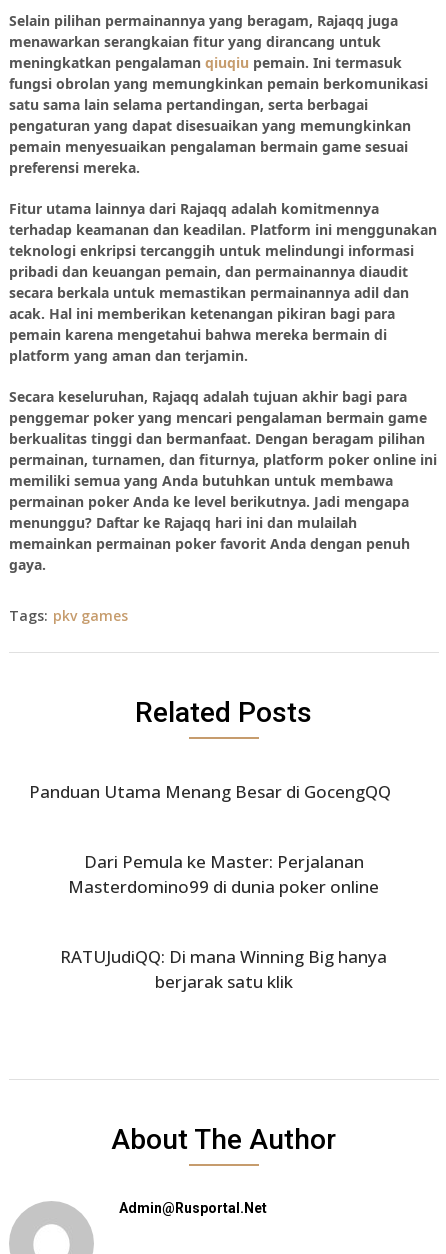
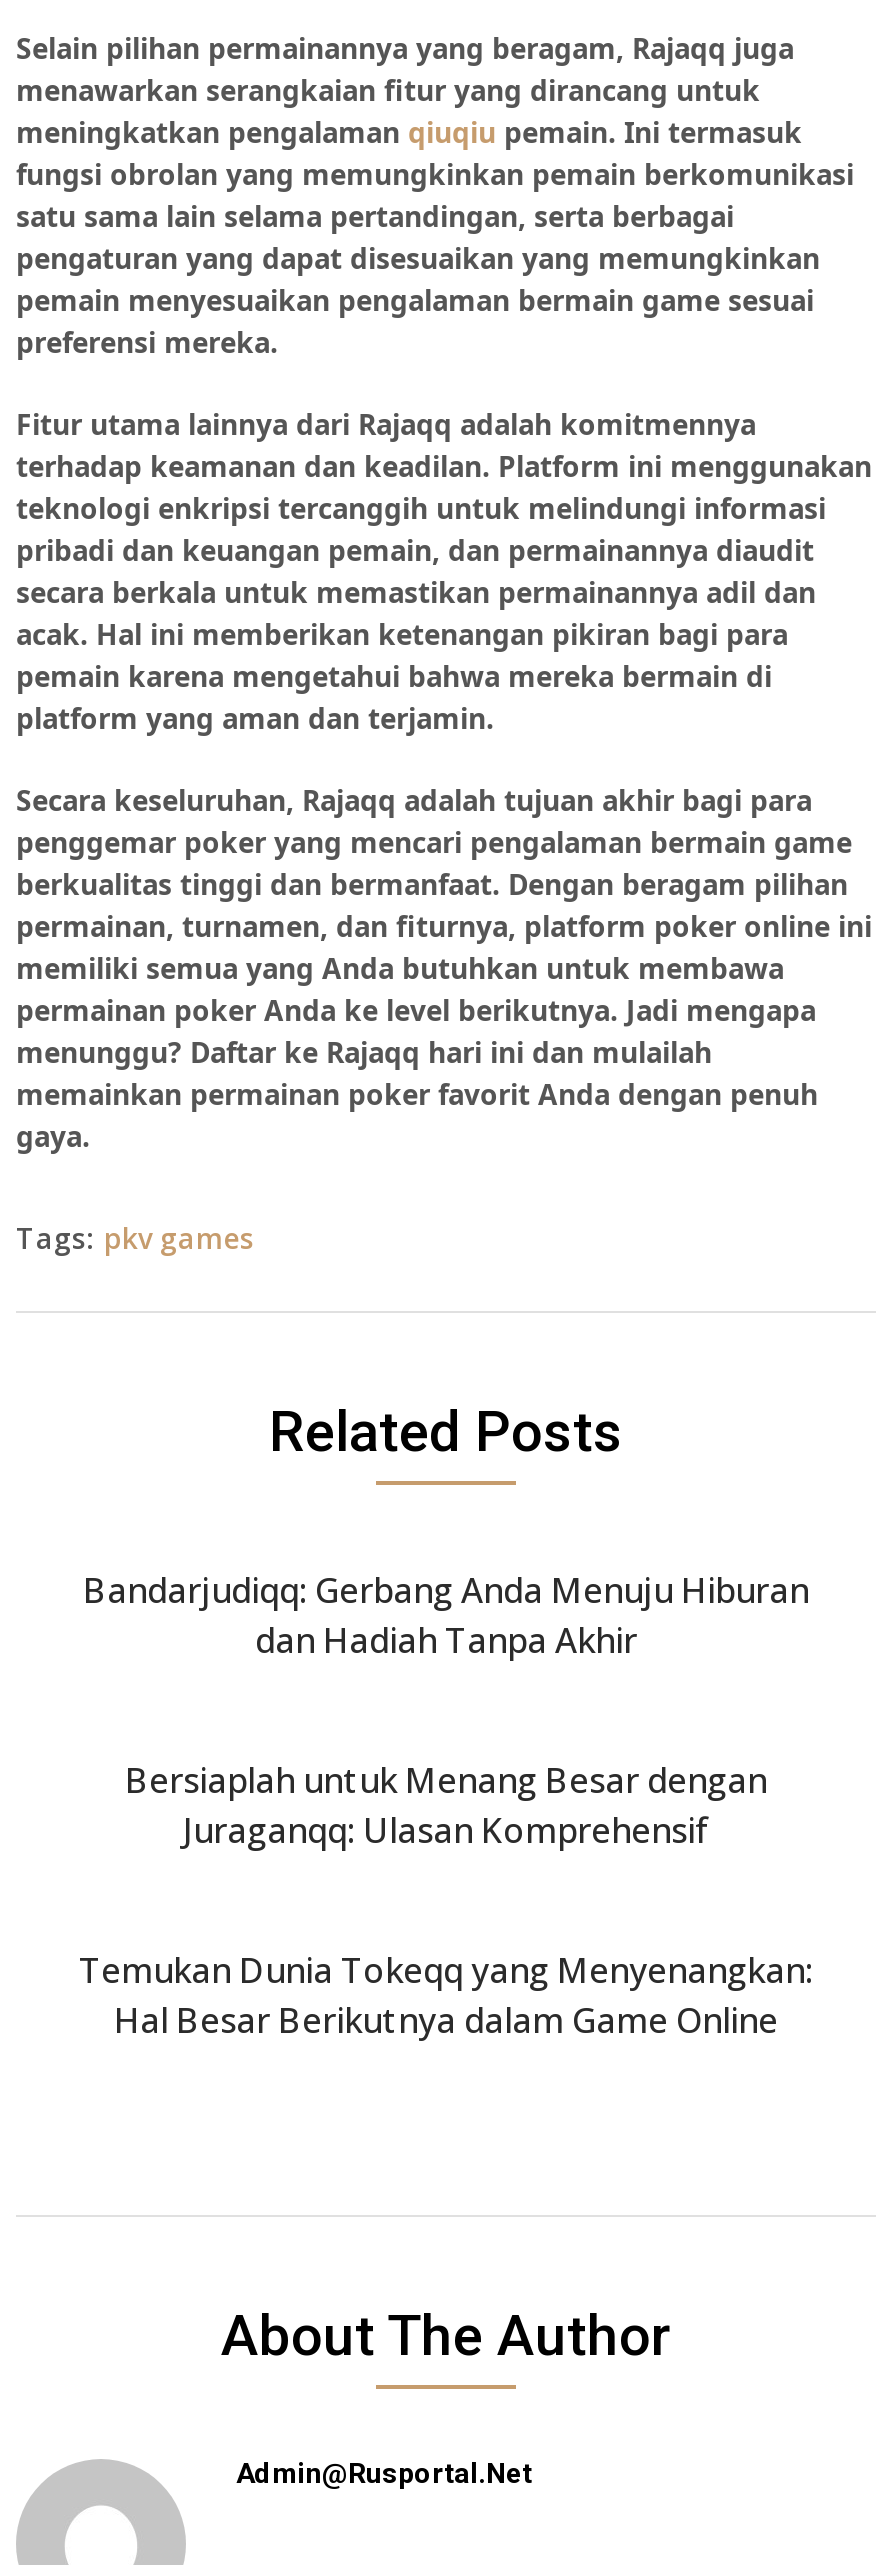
[29,780,391,803] Panduan Utama Menang Besar di GocengQQ -> [83,1567,809,1663] Bandarjudiqq: Gerbang Anda Menuju Hiburan | dan Hadiah Tanpa Akhir
[68,850,379,898] Dari Pemula ke Master: Perjalanan | Masterdomino99 di dunia poker online -> [125,1757,767,1853] Bersiaplah untuk Menang Besar dengan | Juraganqq: Ulasan Komprehensif
[60,945,387,993] RATUJudiQQ: Di mana Winning Big hanya | berjarak satu klik -> [79,1947,813,2043] Temukan Dunia Tokeqq yang Menyenangkan: | Hal Besar Berikutnya dalam Game Online

